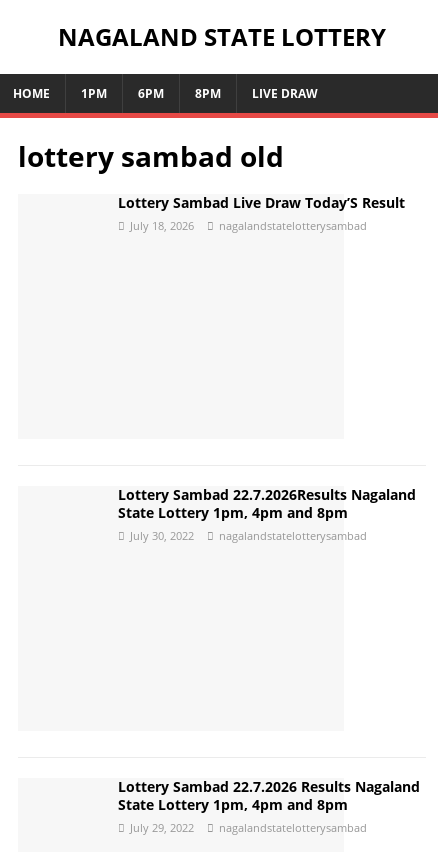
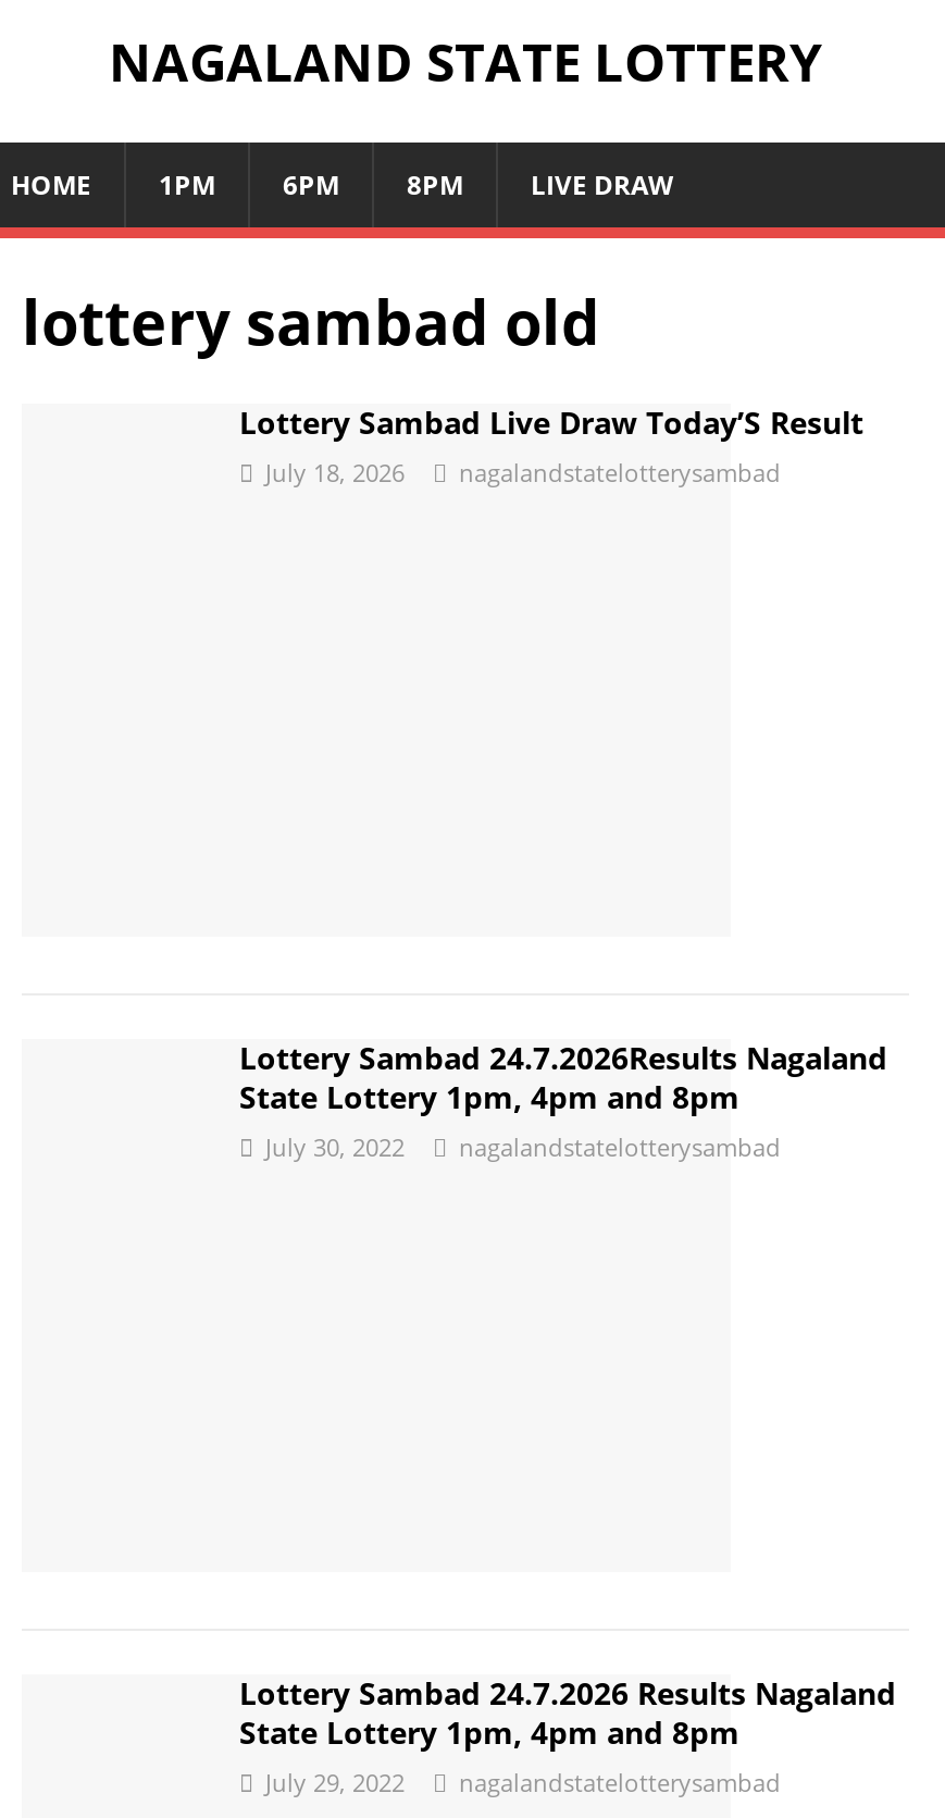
[118,485,416,504] Lottery Sambad 22.7.2026Results Nagaland -> [239,1037,887,1078] Lottery Sambad 24.7.2026Results Nagaland
[118,777,420,796] Lottery Sambad 22.7.2026 Results Nagaland -> [239,1672,896,1714] Lottery Sambad 24.7.2026 Results Nagaland

